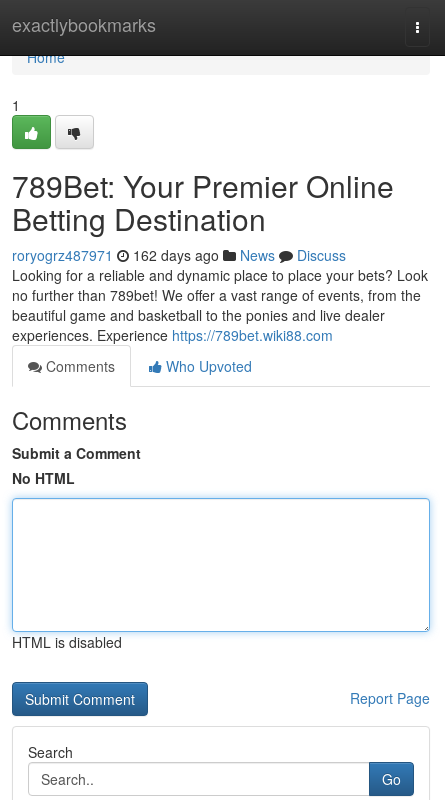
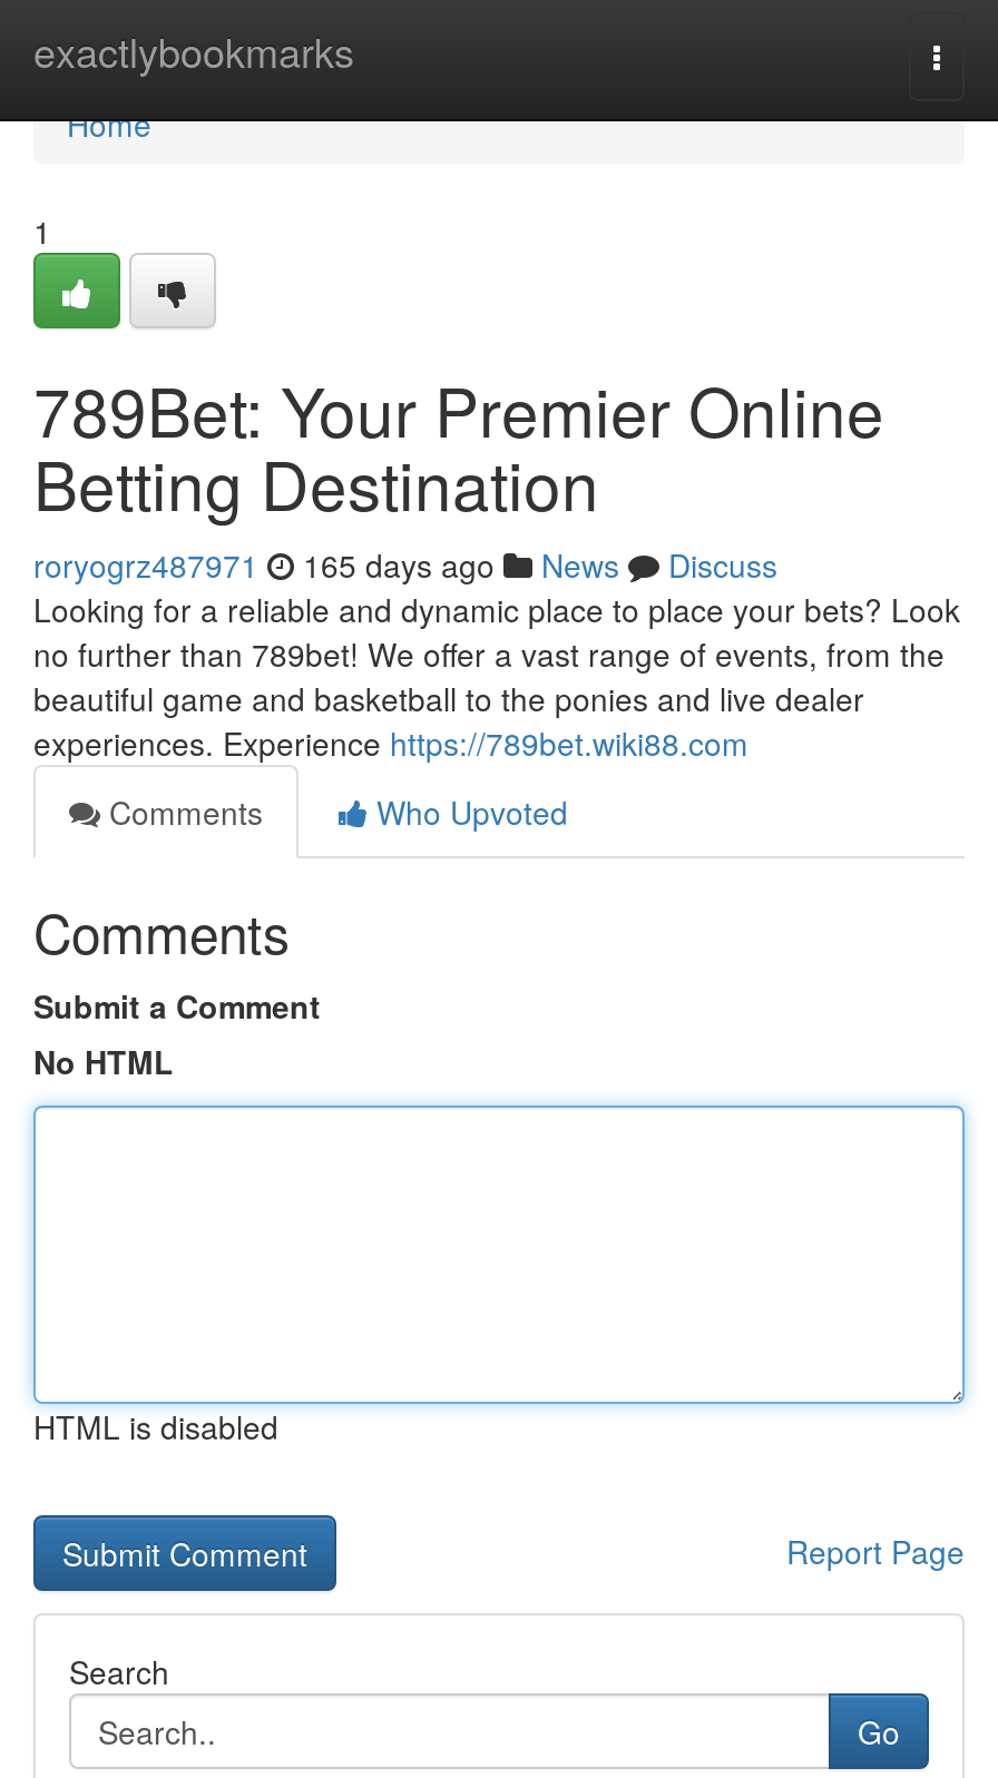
[12,245,346,265] roryogrz487971 162 days ago News Discuss -> [33,542,777,587] roryogrz487971 165 days ago News Discuss

